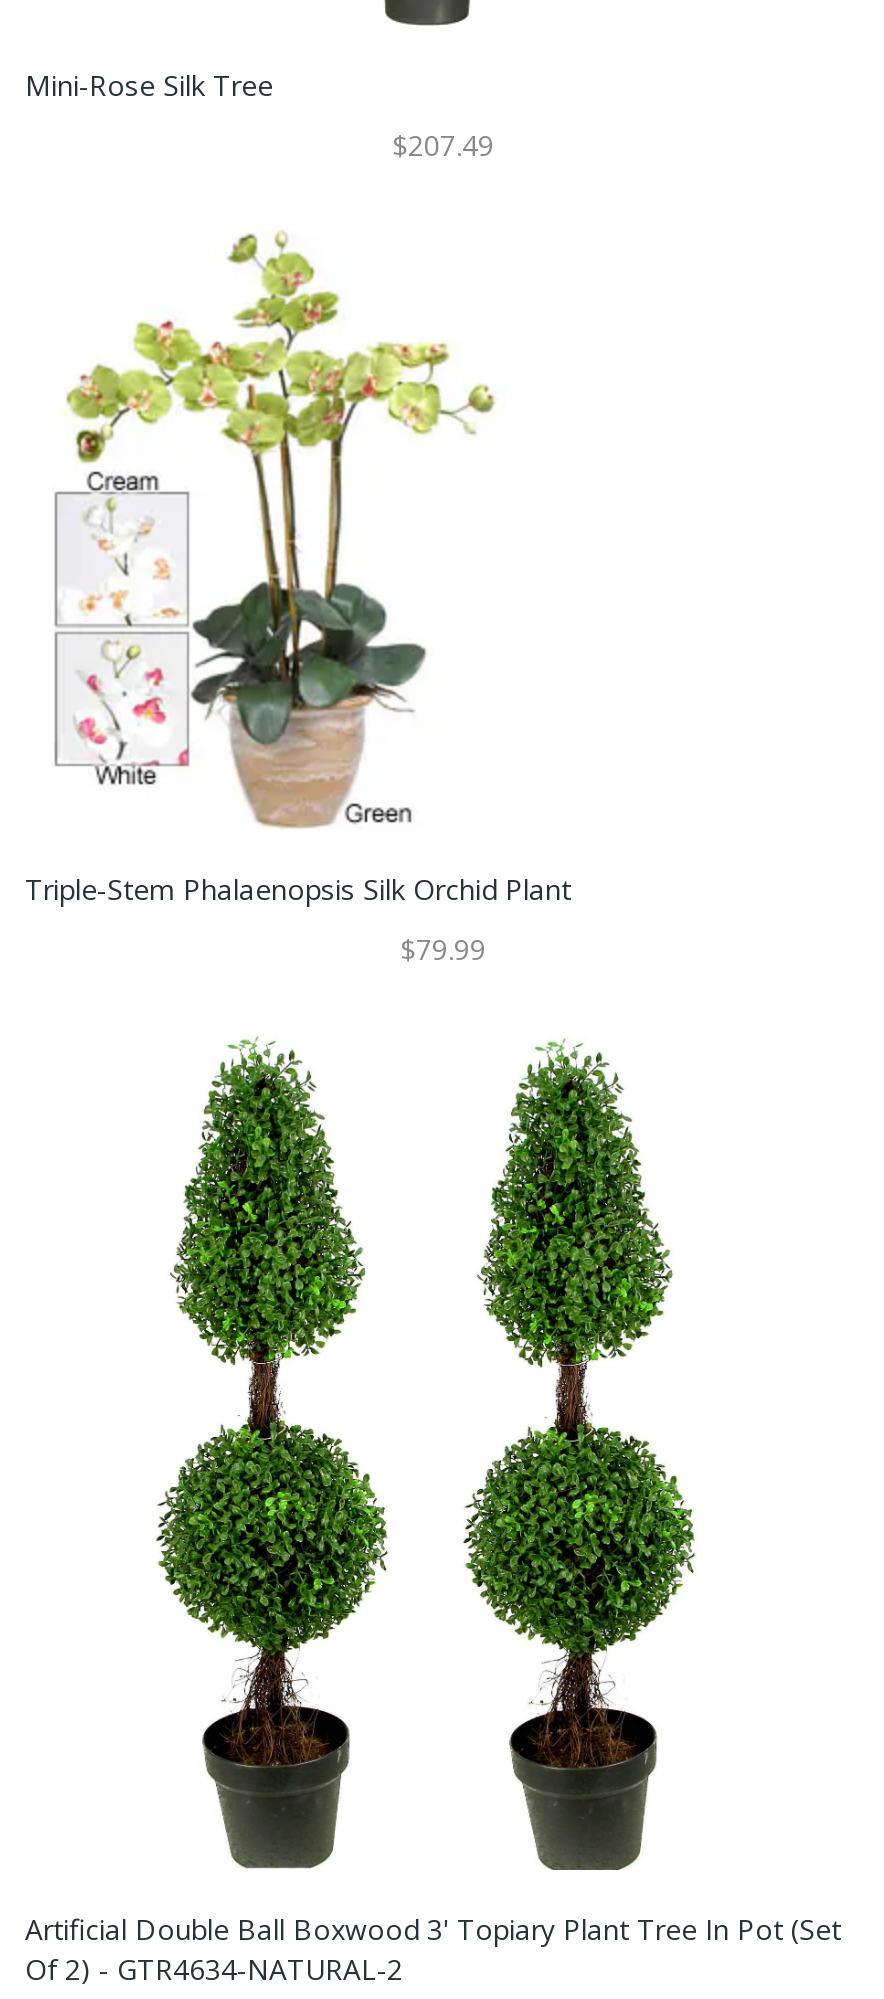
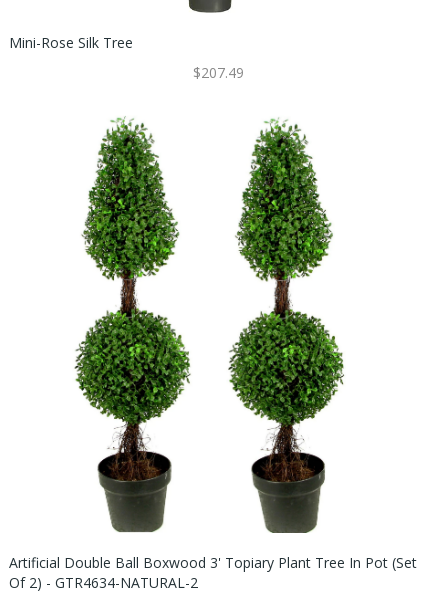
[25,230,571,968] [image] | Triple-Stem Phalaenopsis Silk Orchid Plant | $79.99 -> none

